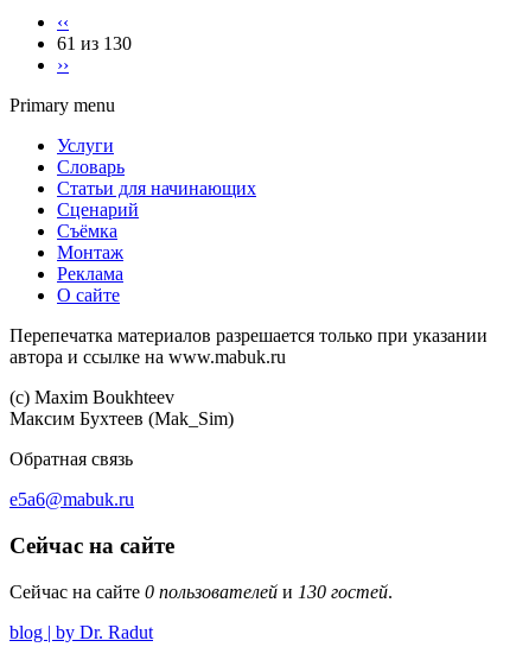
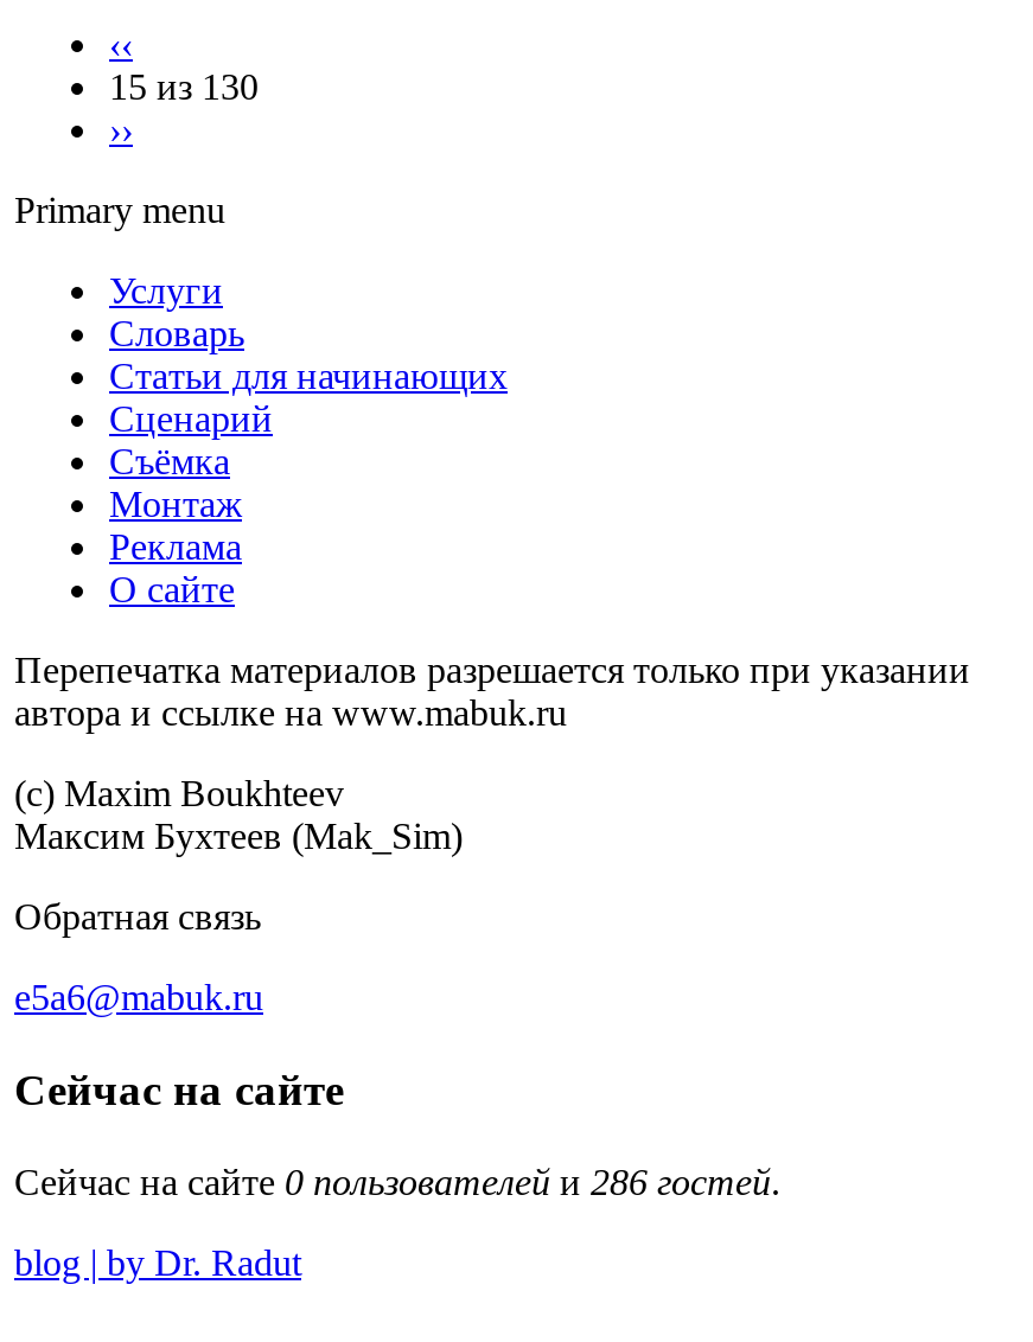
[57,33,132,54] 61 из 130 -> [109,67,259,107] 15 из 130
[9,581,393,601] Сейчас на сайте 0 пользователей и 130 гостей. -> [14,1161,780,1201] Сейчас на сайте 0 пользователей и 286 гостей.

